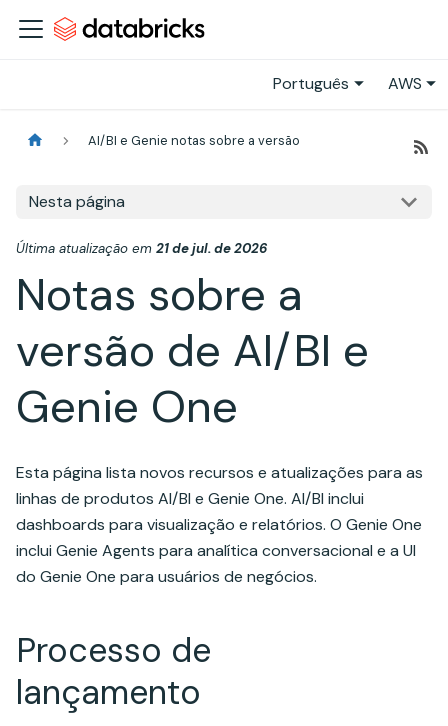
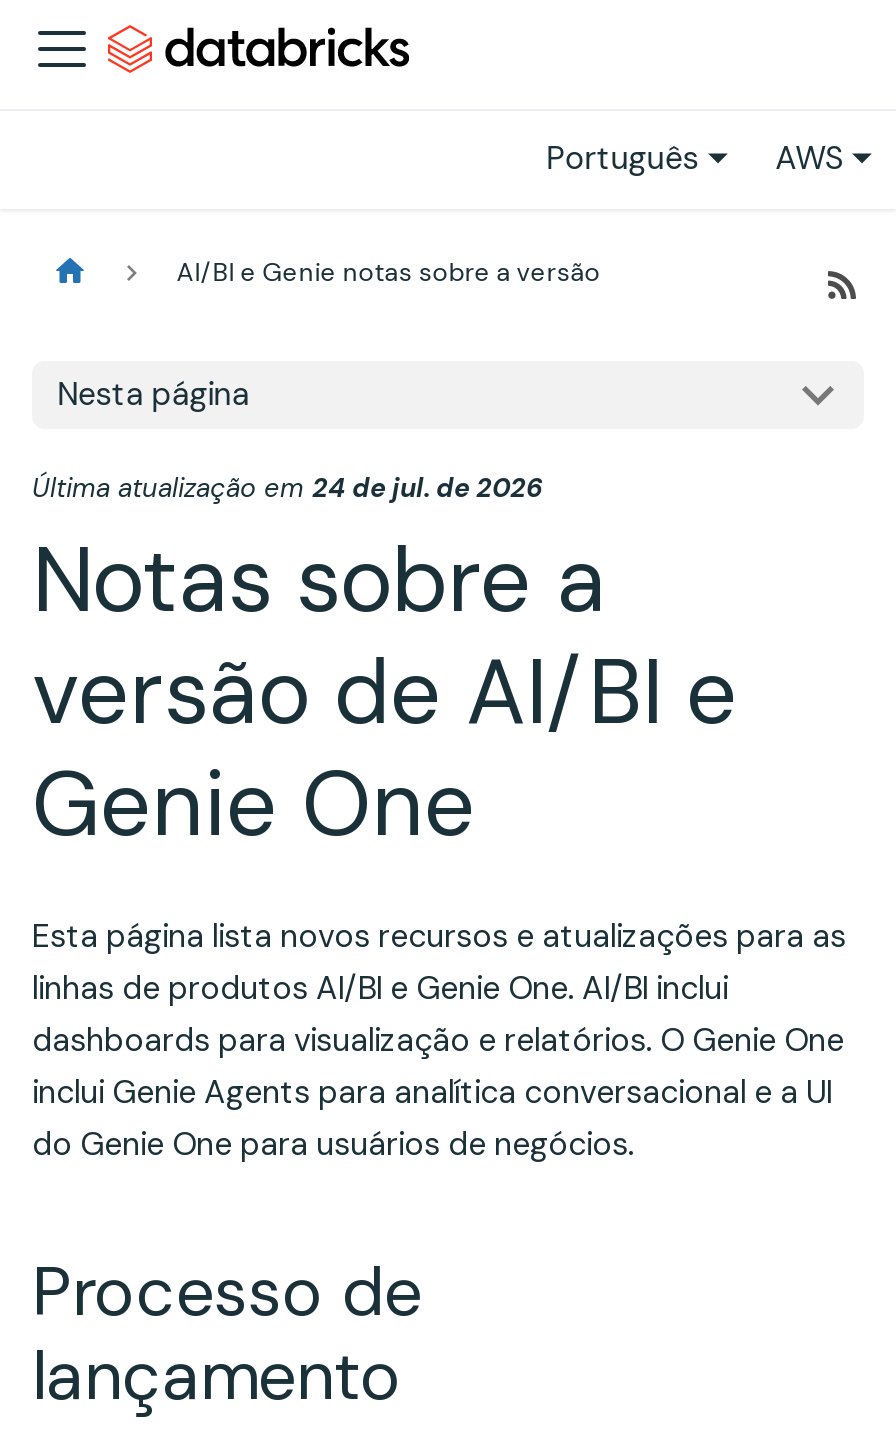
[16,240,267,257] Última atualização em 21 de jul. de 2026 -> [32,471,542,505] Última atualização em 24 de jul. de 2026

